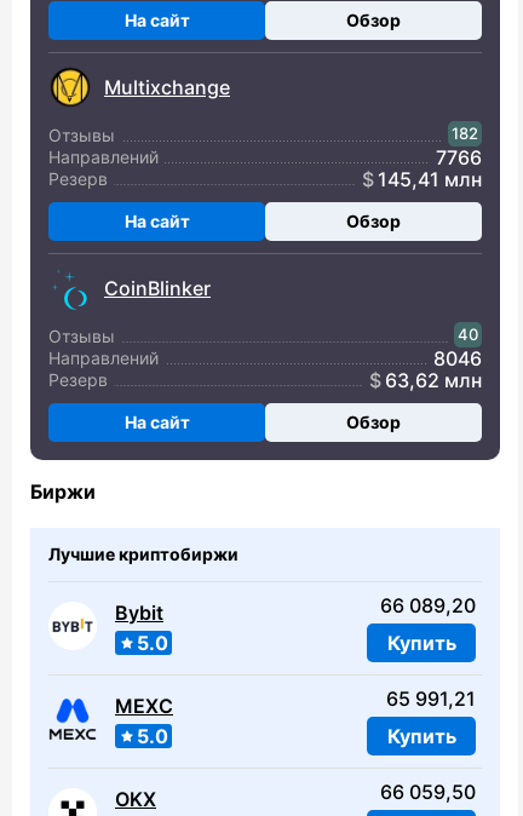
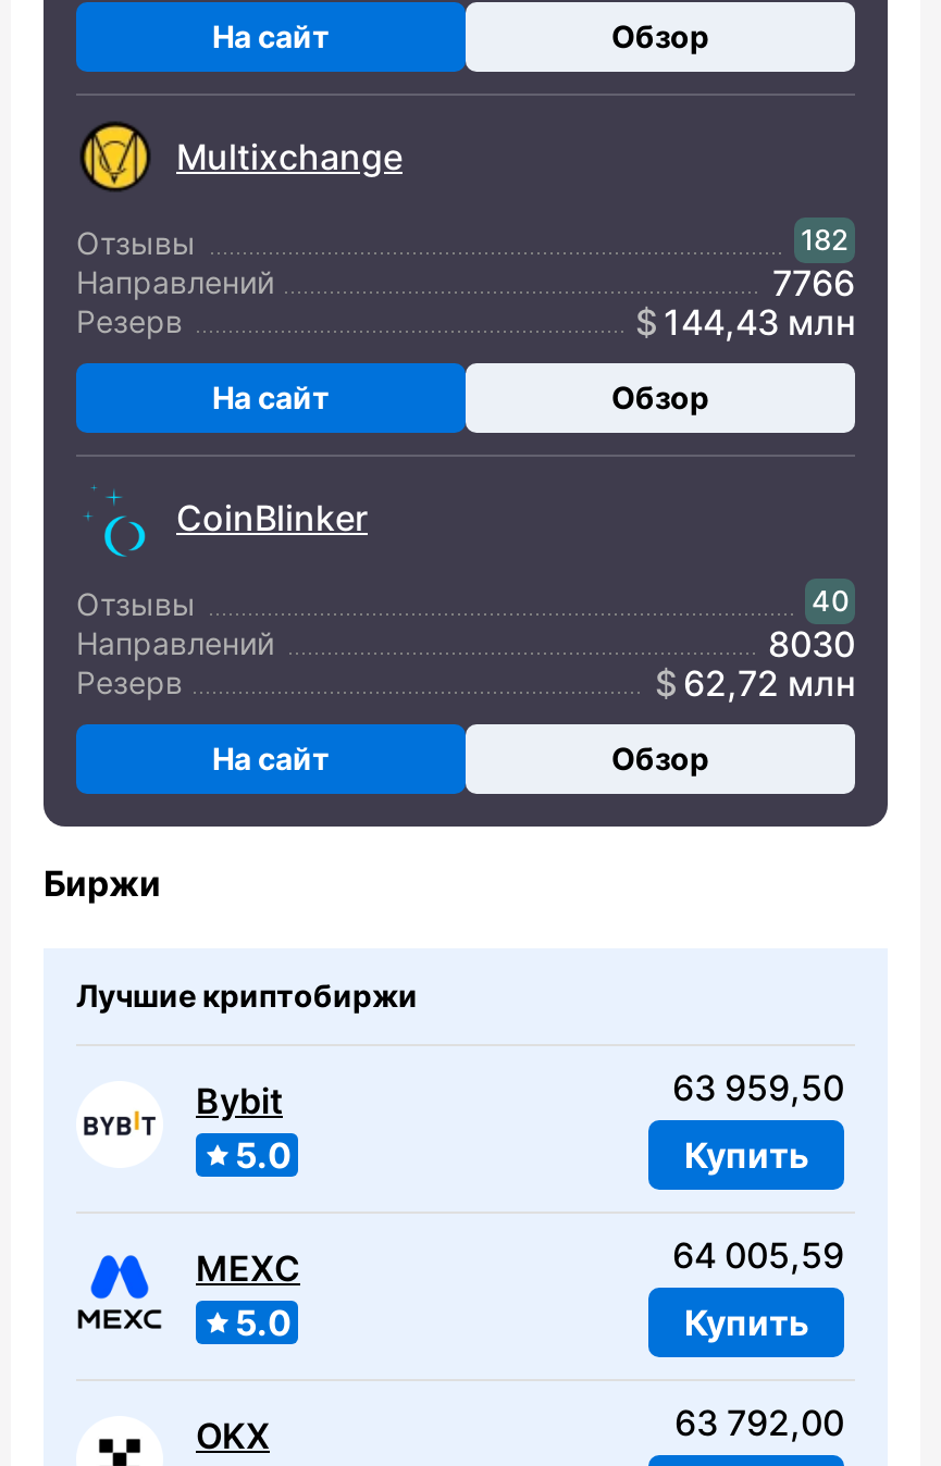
[378,168,482,192] 145,41 млн -> [664,301,855,345] 144,43 млн
[433,347,482,371] 8046 -> [768,623,855,667] 8030
[385,369,482,393] 63,62 млн -> [683,662,855,706] 62,72 млн
[380,594,476,618] 66 089,20 -> [672,1067,844,1110] 63 959,50
[386,687,476,711] 65 991,21 -> [672,1234,844,1278] 64 005,59
[380,780,476,804] 66 059,50 -> [674,1402,844,1445] 63 792,00

